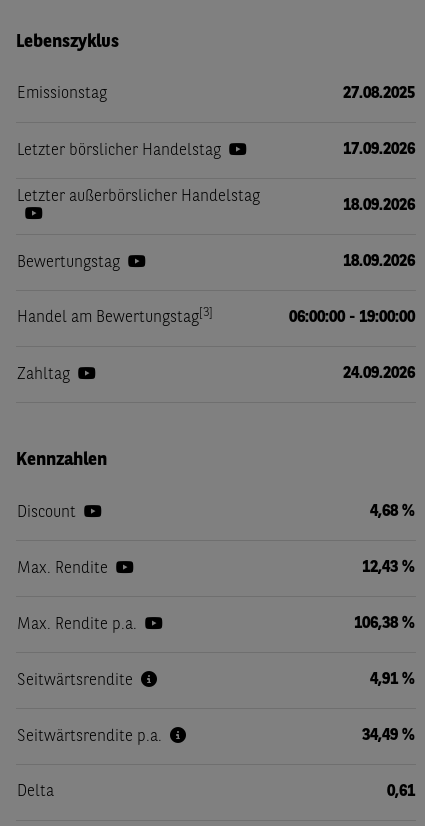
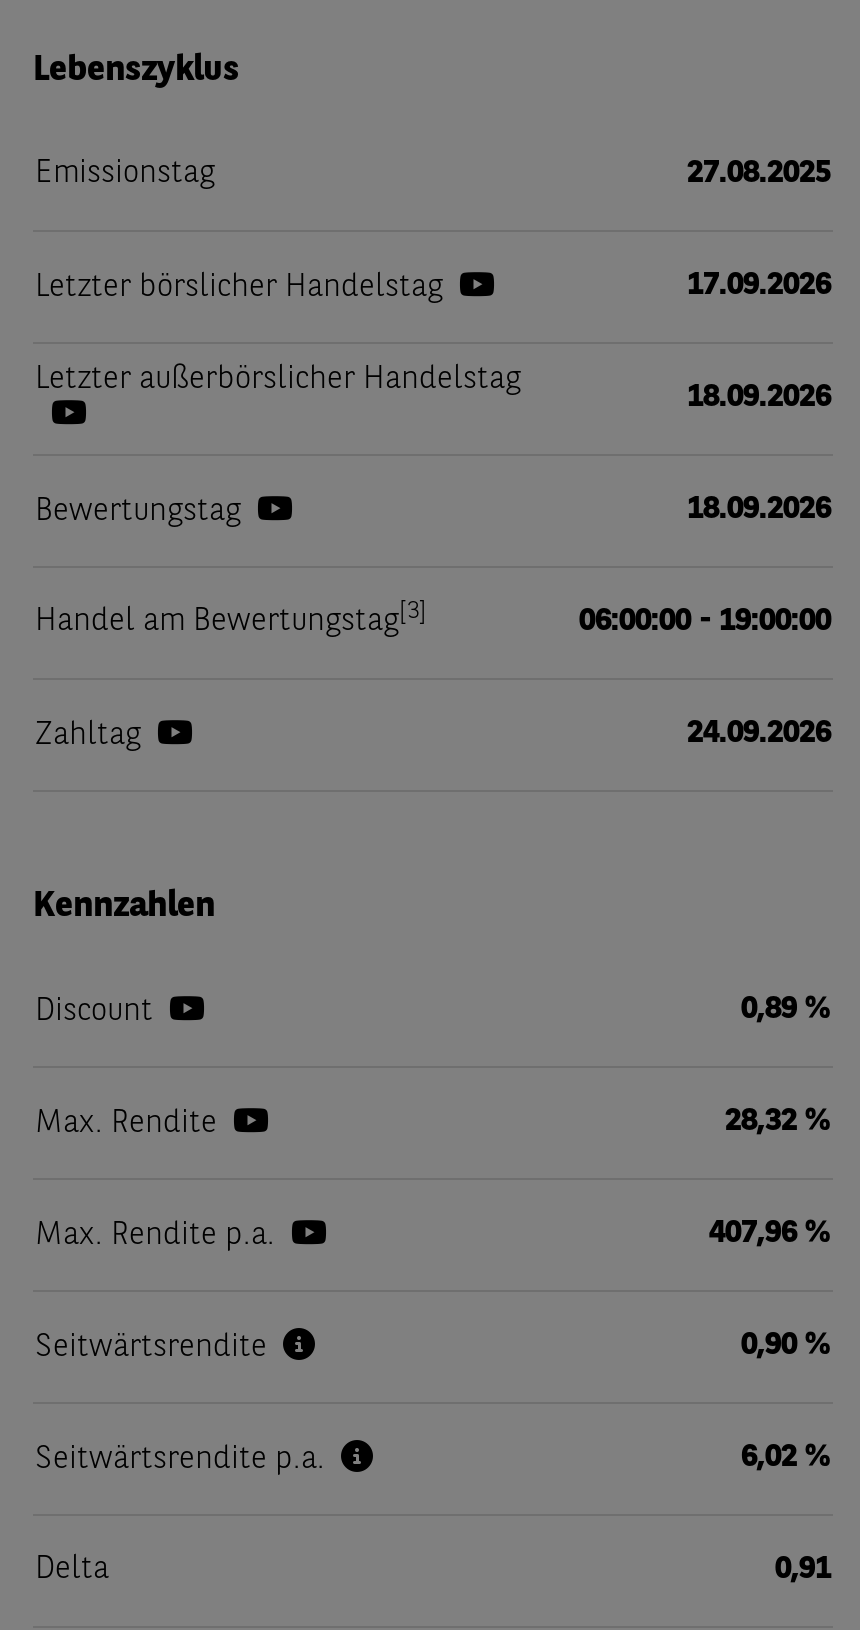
[370,504,415,520] 4,68 % -> [741,993,831,1025] 0,89 %
[362,560,415,576] 12,43 % -> [725,1105,831,1137] 28,32 %
[354,616,415,632] 106,38 % -> [709,1217,831,1249] 407,96 %
[370,672,415,688] 4,91 % -> [741,1329,831,1361] 0,90 %
[362,728,415,744] 34,49 % -> [741,1441,831,1473] 6,02 %
[387,784,415,800] 0,61 -> [775,1553,831,1585] 0,91

